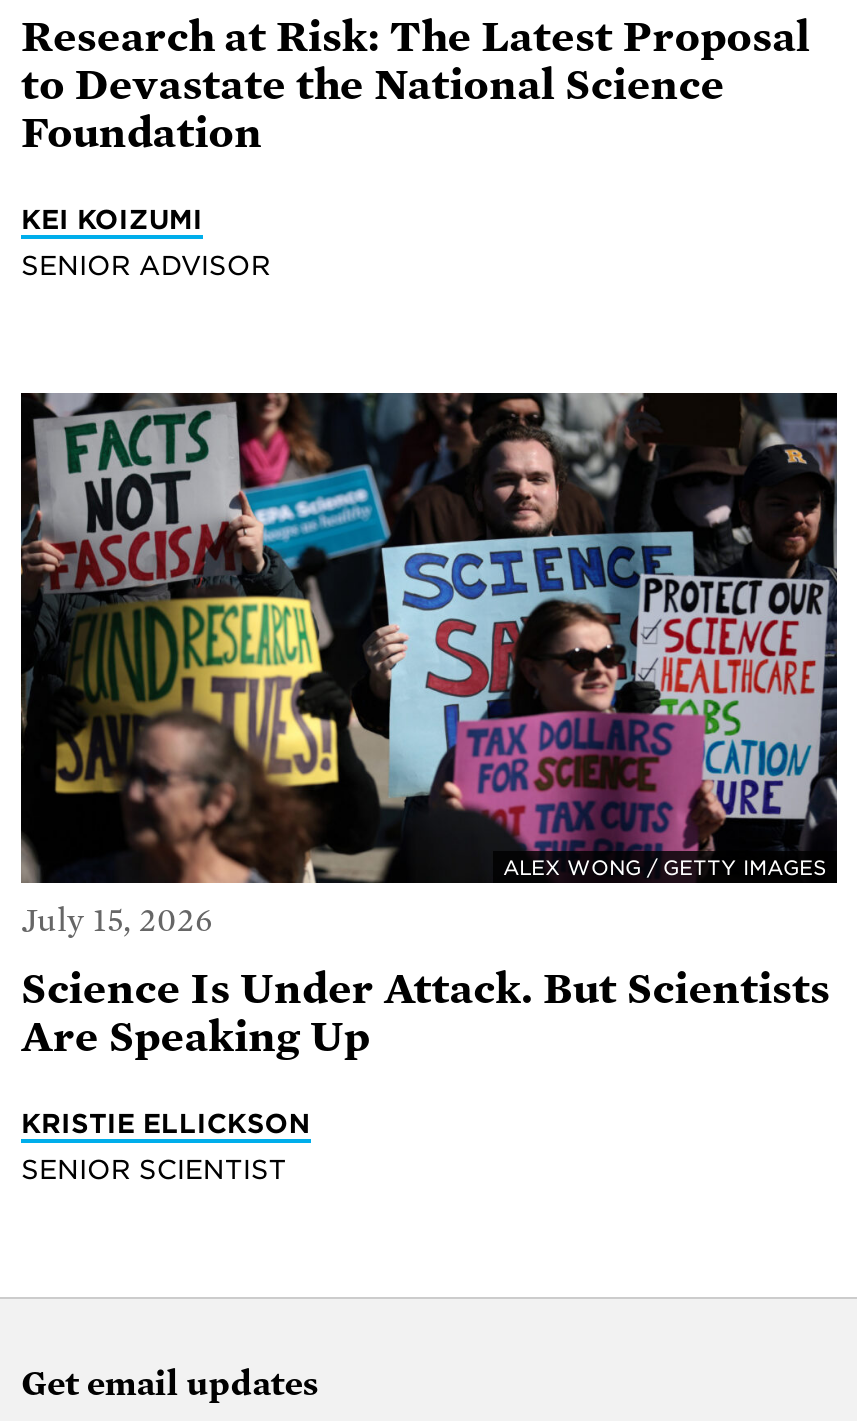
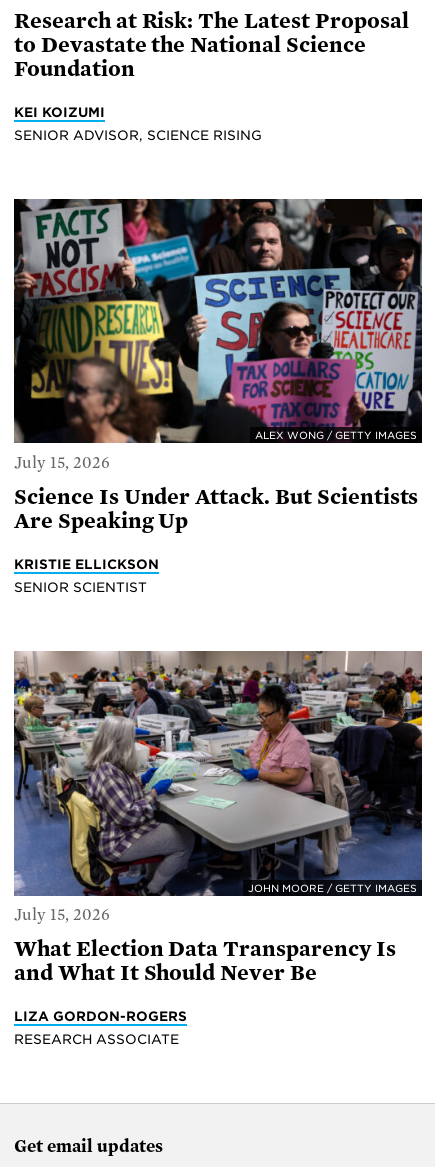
[21,249,271,281] SENIOR ADVISOR -> [14,126,262,142] SENIOR ADVISOR, SCIENCE RISING
none -> [13,651,423,1047] [image] | JOHN MOORE / GETTY IMAGES | July 15, 2026 | What Election Data Transparency Is | and What It Should Never Be | LIZA GORDON-ROGERS | RESEARCH ASSOCIATE

